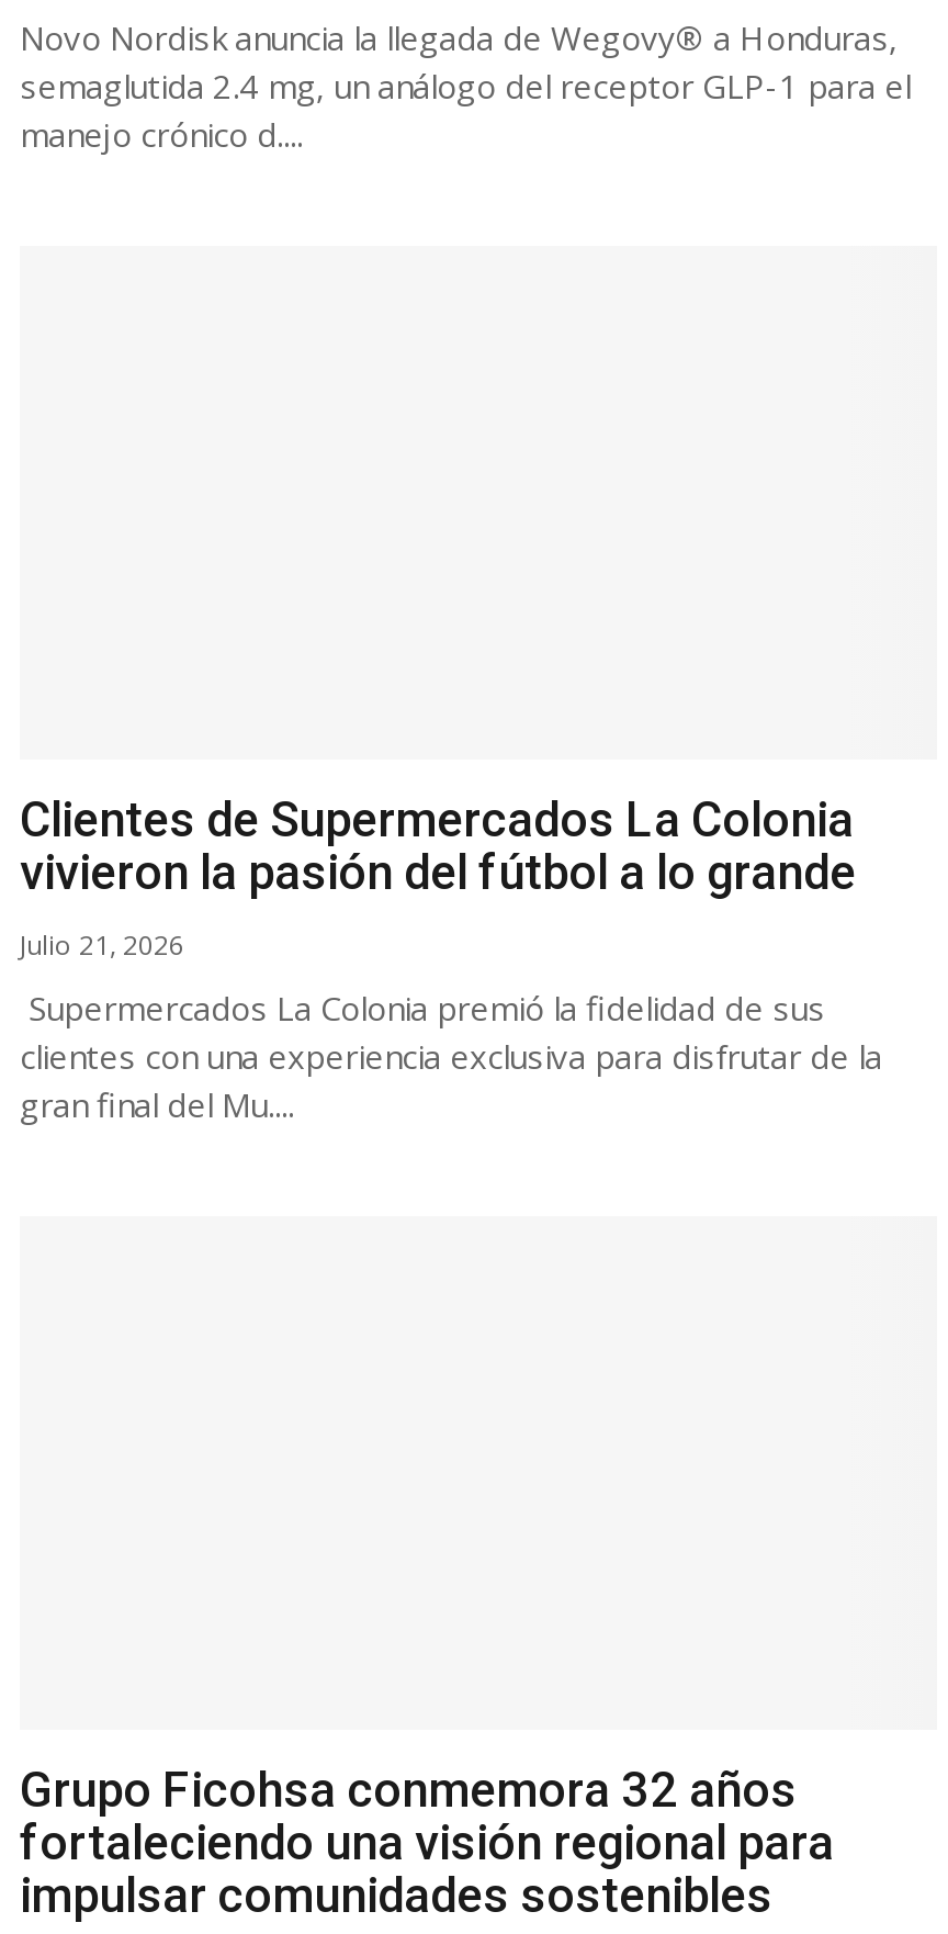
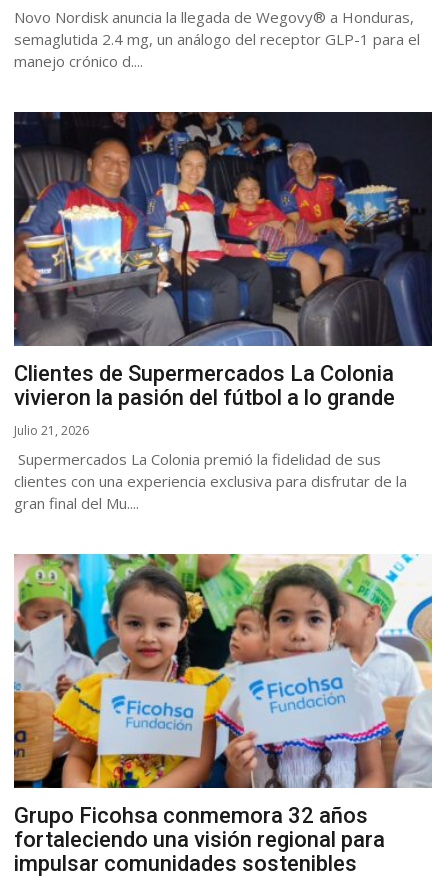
none -> [13,111,433,347] [image]
none -> [13,553,433,789] [image]

